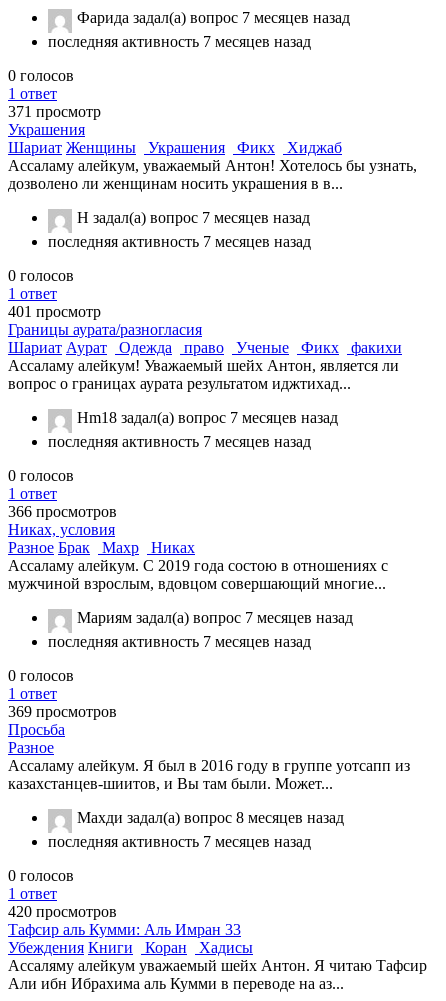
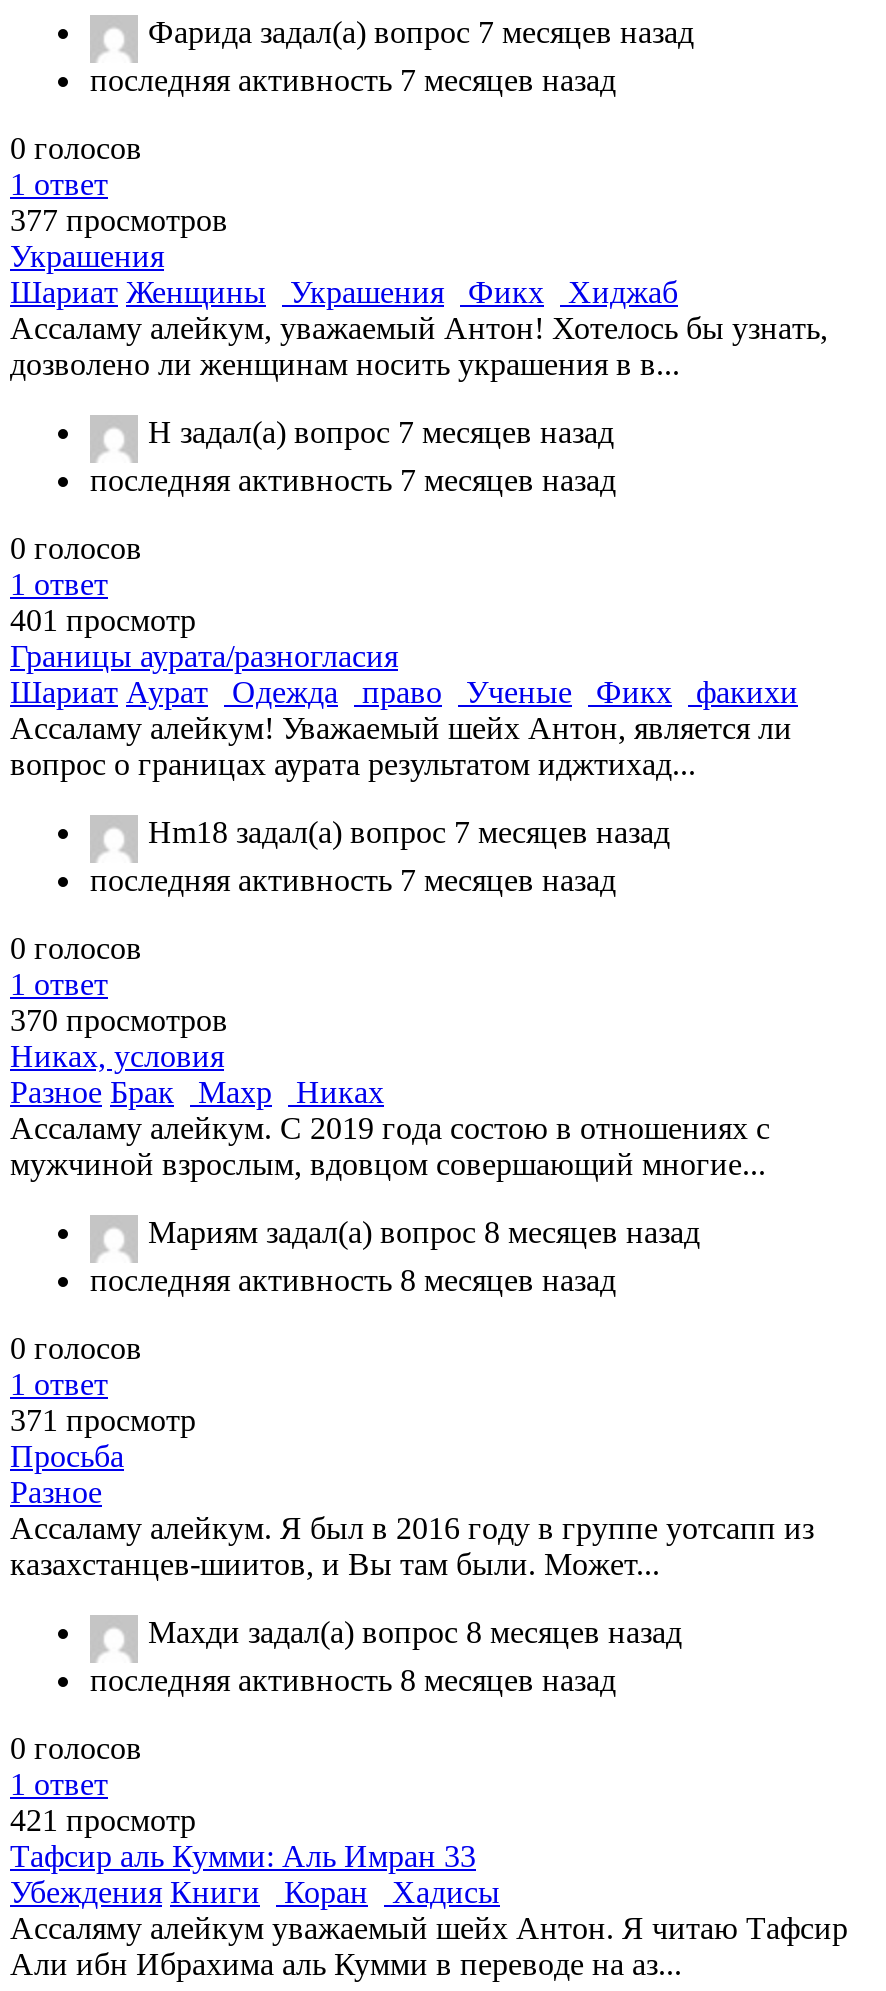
[8,103,101,120] 371 просмотр -> [10,203,228,237] 377 просмотров
[8,503,117,520] 366 просмотров -> [10,1003,228,1037] 370 просмотров
[77,609,353,626] Мариям задал(а) вопрос 7 месяцев назад -> [148,1215,700,1249] Мариям задал(а) вопрос 8 месяцев назад
[48,633,311,650] последняя активность 7 месяцев назад -> [90,1263,616,1297] последняя активность 8 месяцев назад
[8,703,117,720] 369 просмотров -> [10,1403,196,1437] 371 просмотр
[48,833,311,850] последняя активность 7 месяцев назад -> [90,1663,616,1697] последняя активность 8 месяцев назад
[8,903,117,920] 420 просмотров -> [10,1803,196,1837] 421 просмотр

